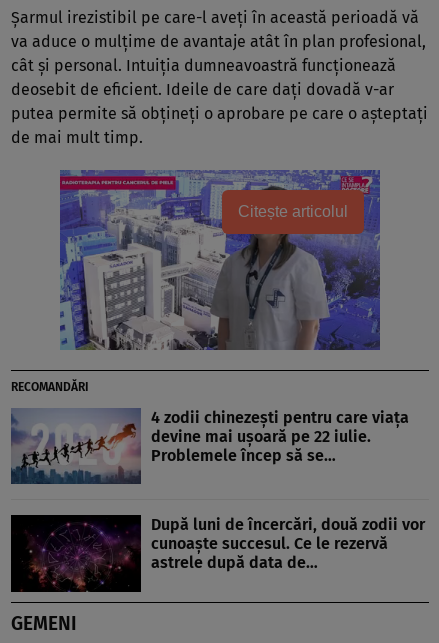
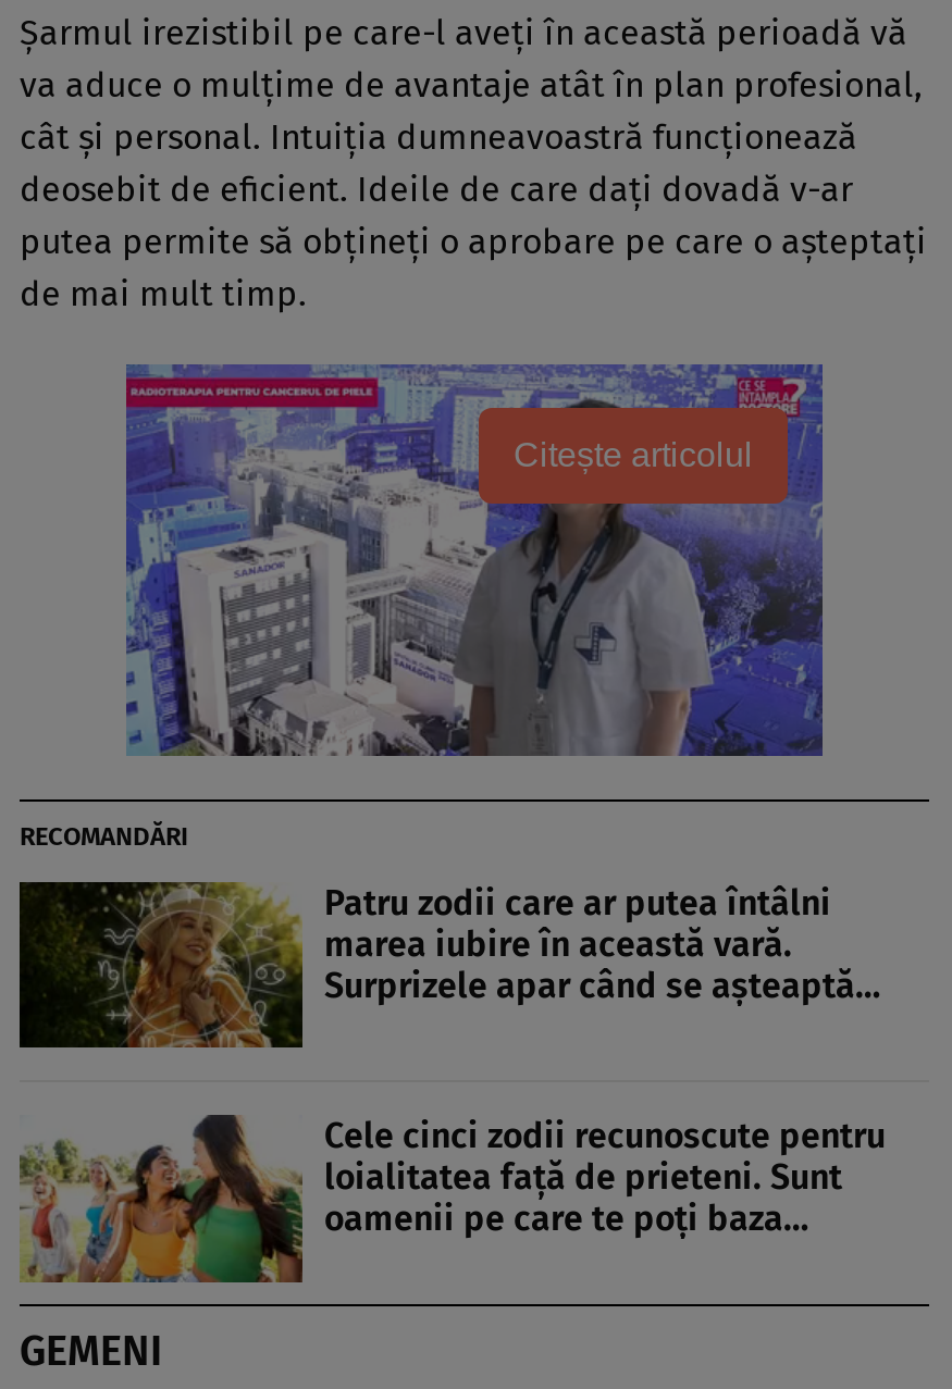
[10,407,409,485] [image] | 4 zodii chinezești pentru care viața | devine mai ușoară pe 22 iulie. | Problemele încep să se… -> [17,880,881,1050] [image] | Patru zodii care ar putea întâlni | marea iubire în această vară. | Surprizele apar când se așteaptă…
[10,514,425,593] [image] | După luni de încercări, două zodii vor | cunoaște succesul. Ce le rezervă | astrele după data de… -> [17,1113,886,1285] [image] | Cele cinci zodii recunoscute pentru | loialitatea față de prieteni. Sunt | oamenii pe care te poți baza…

